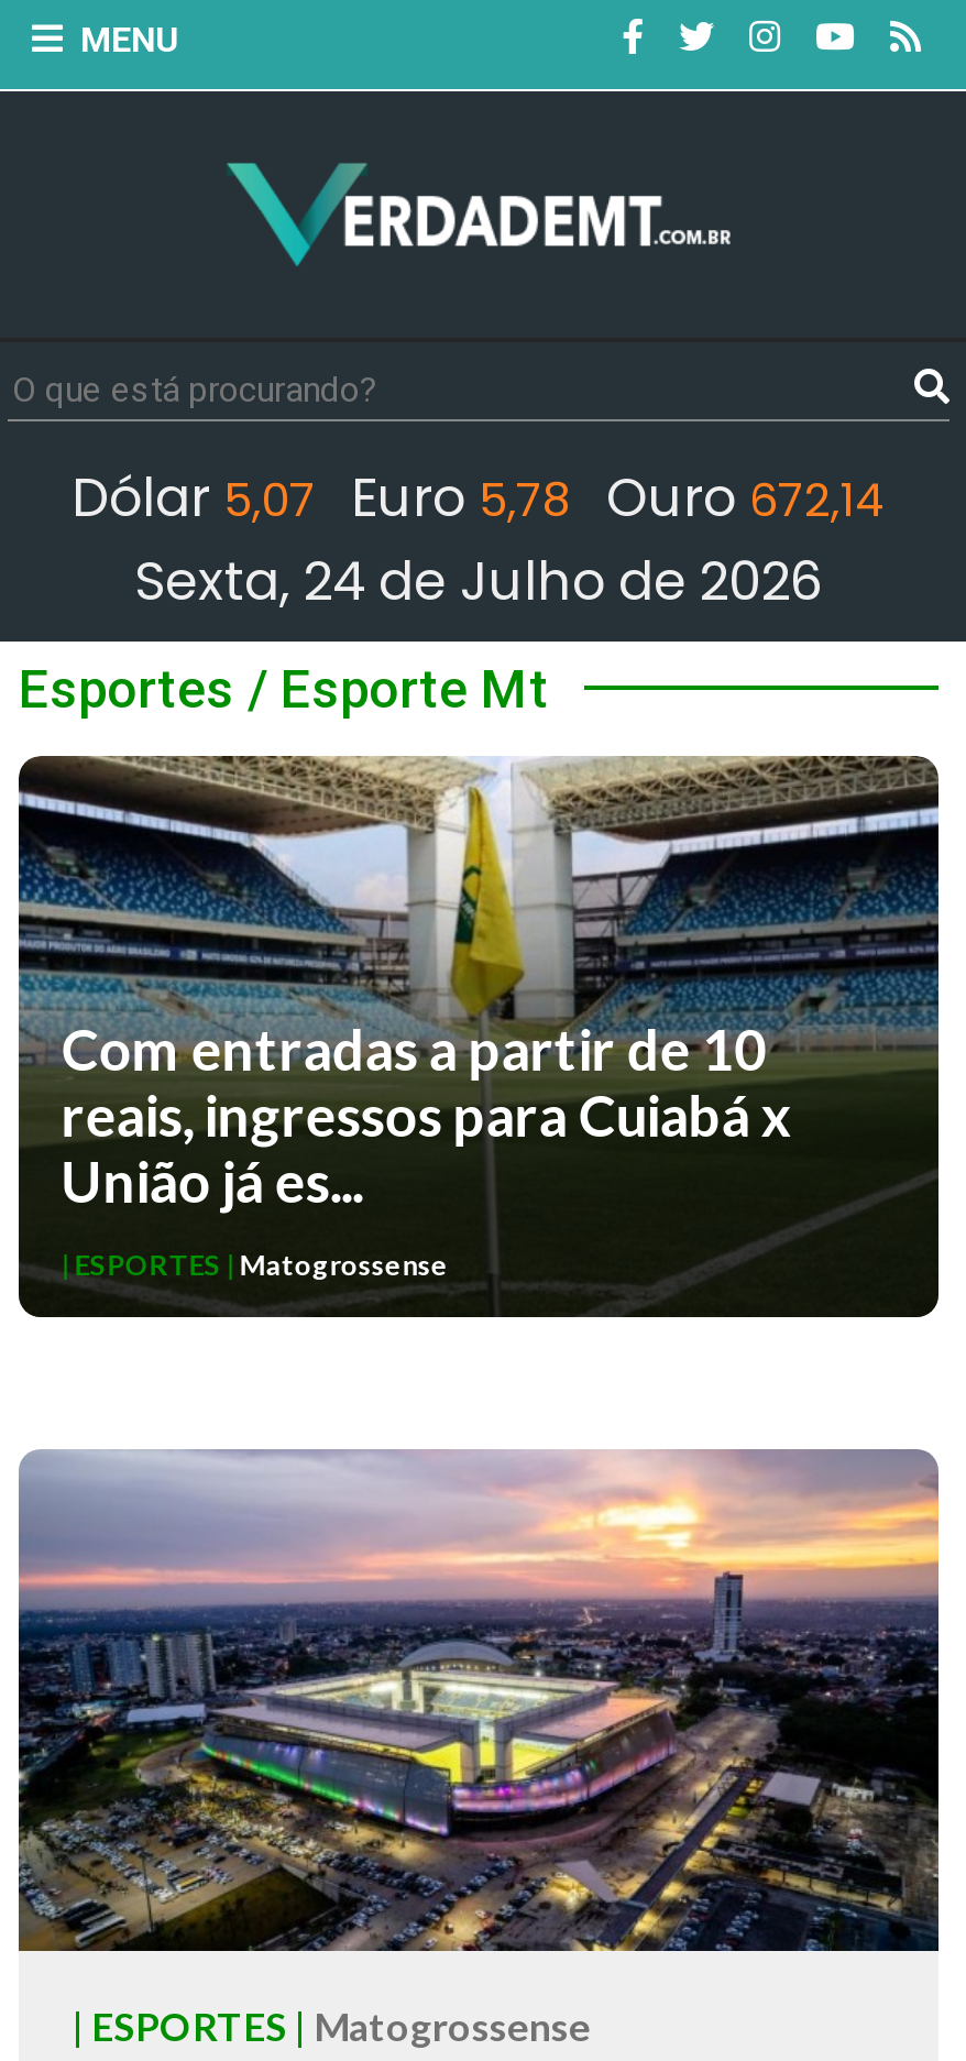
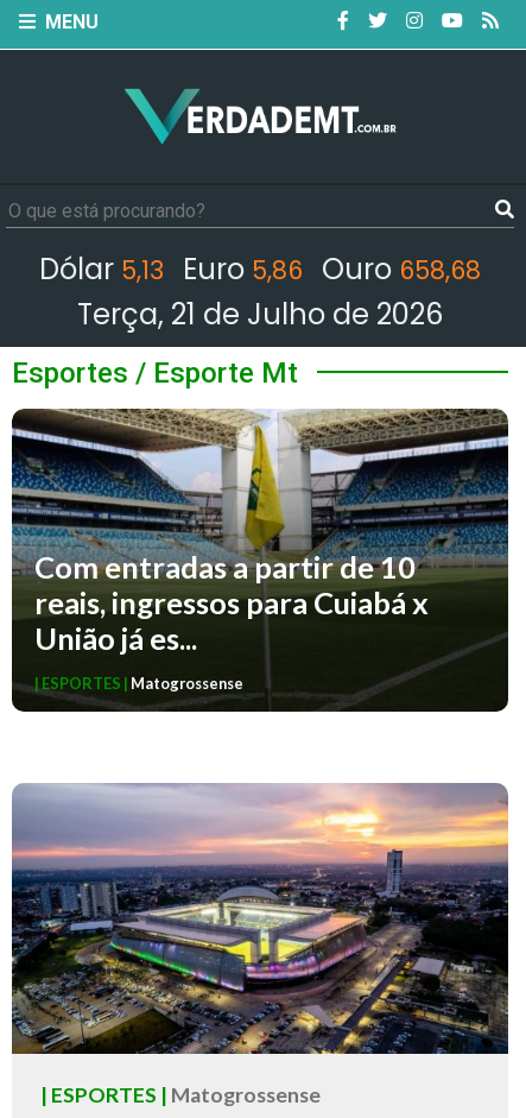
[72,460,886,533] Dólar 5,07 Euro 5,78 Ouro 672,14 -> [39,249,481,288] Dólar 5,13 Euro 5,86 Ouro 658,68
[134,544,823,617] Sexta, 24 de Julho de 2026 -> [77,294,443,333] Terça, 21 de Julho de 2026

